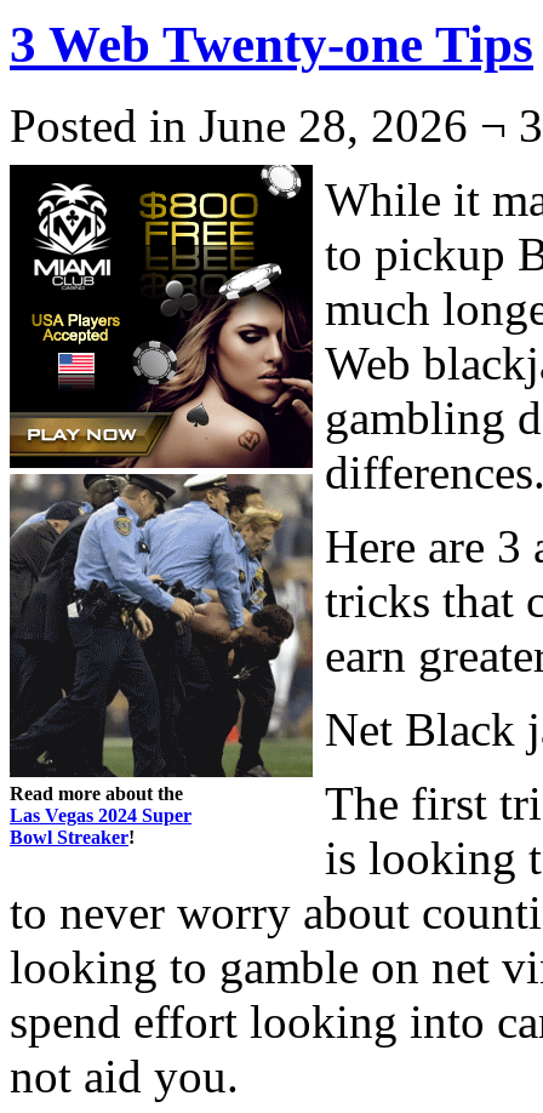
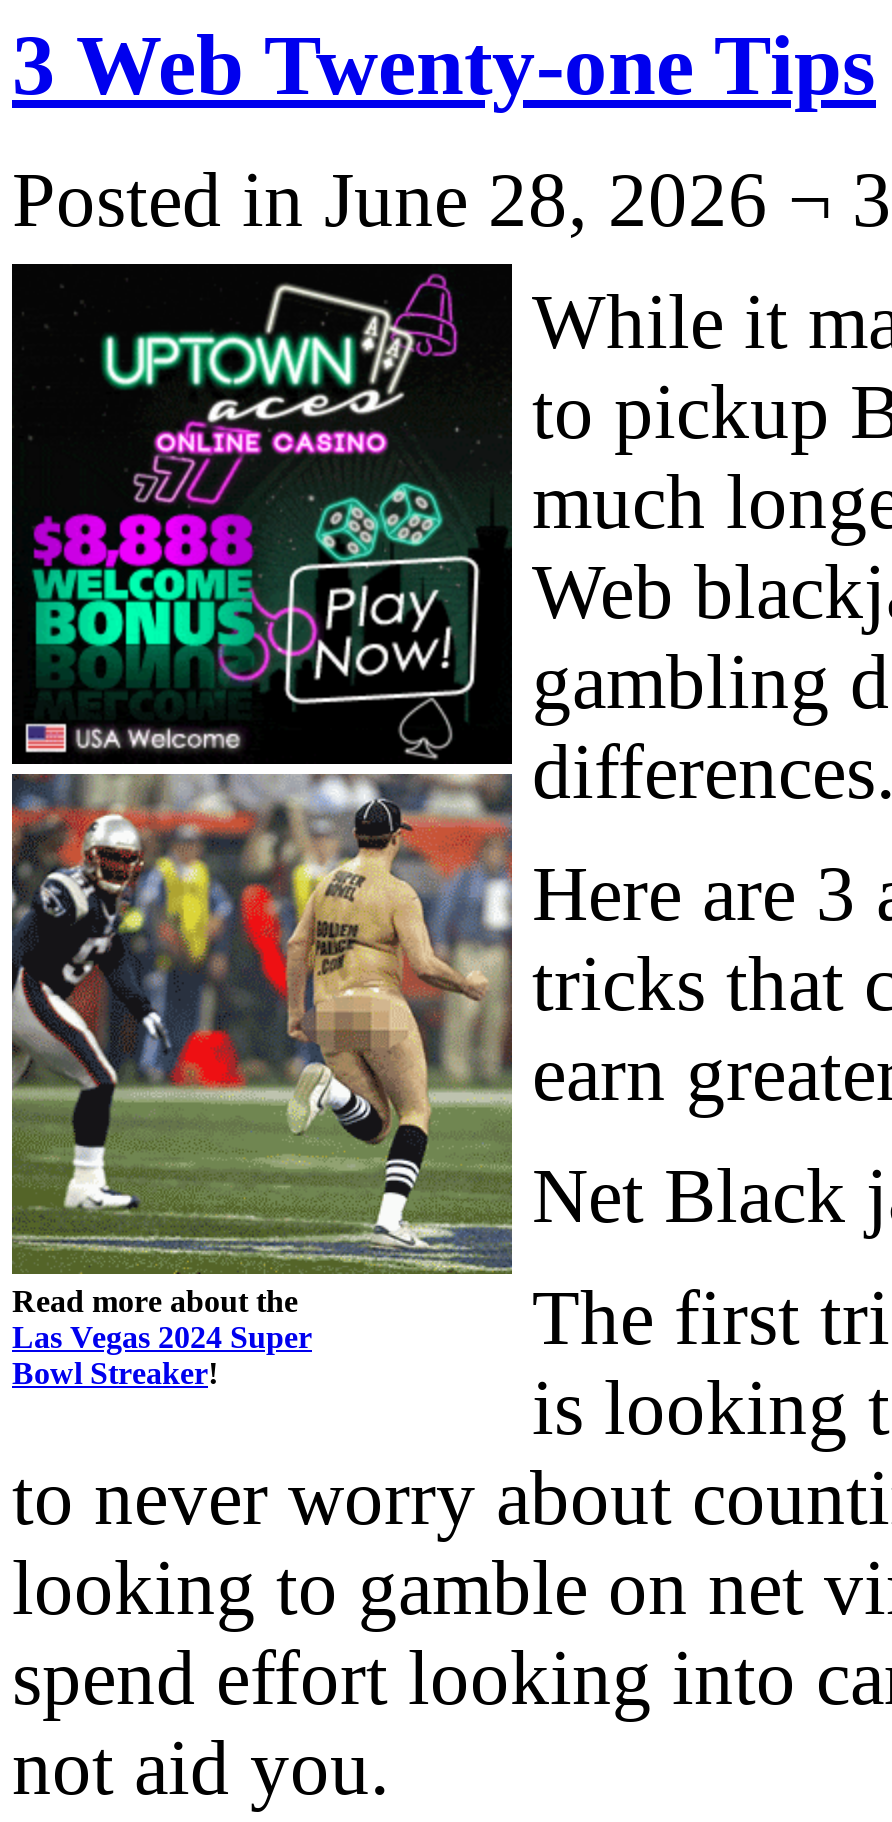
[8,165,314,777] [image] -> [10,262,514,1274] [image]

